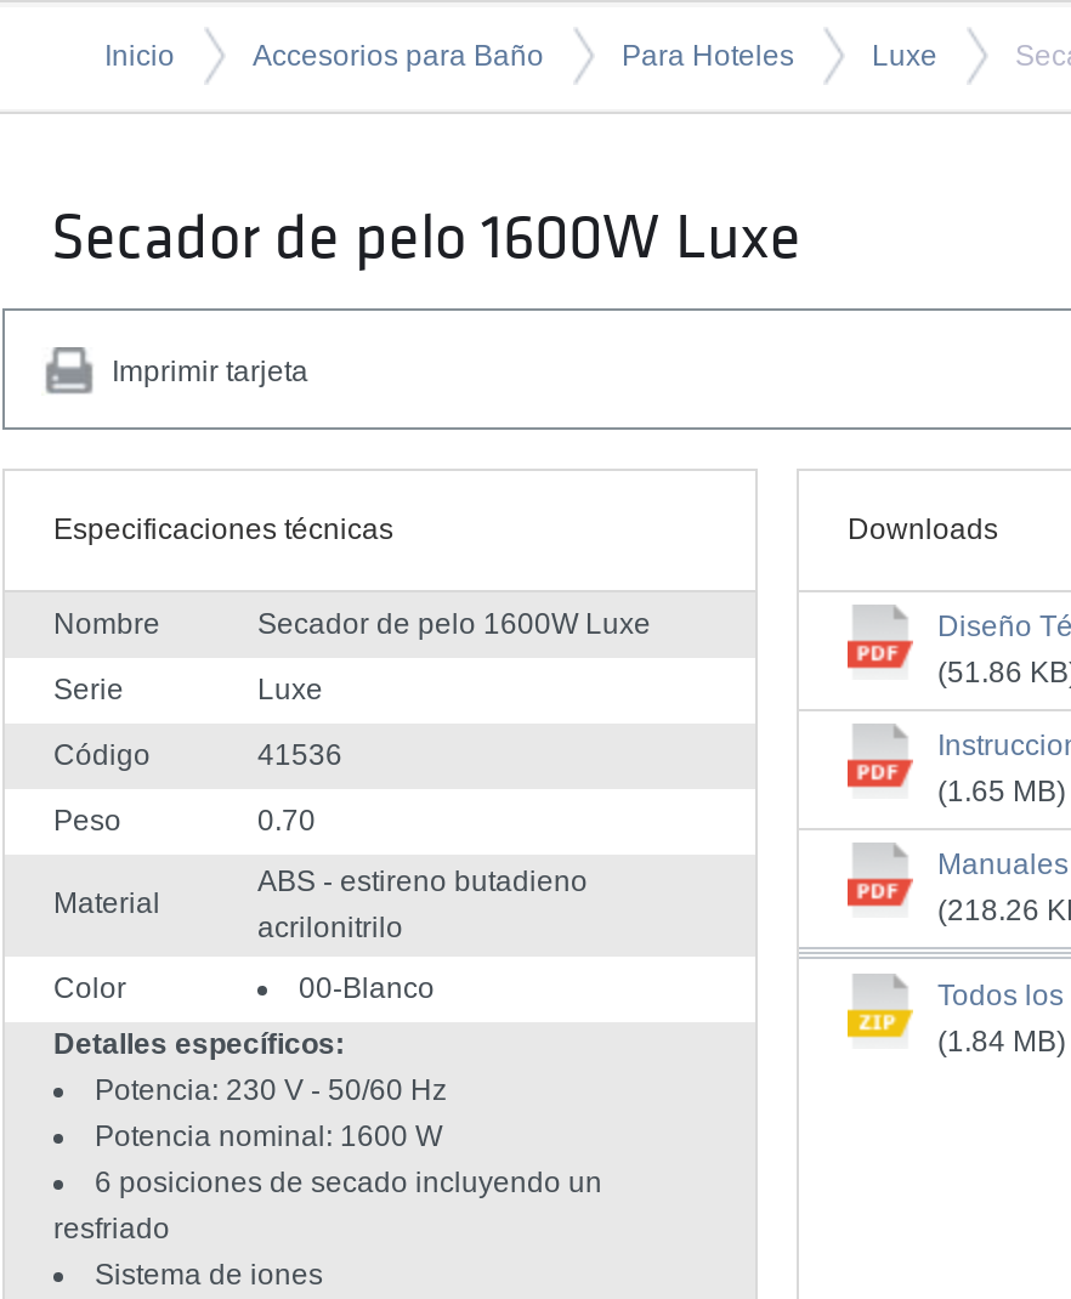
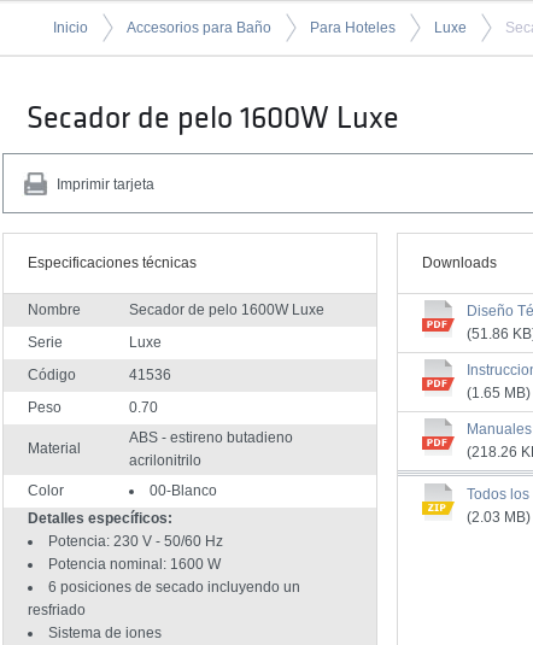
[937,1025,1066,1059] (1.84 MB) -> [467,509,531,526] (2.03 MB)

